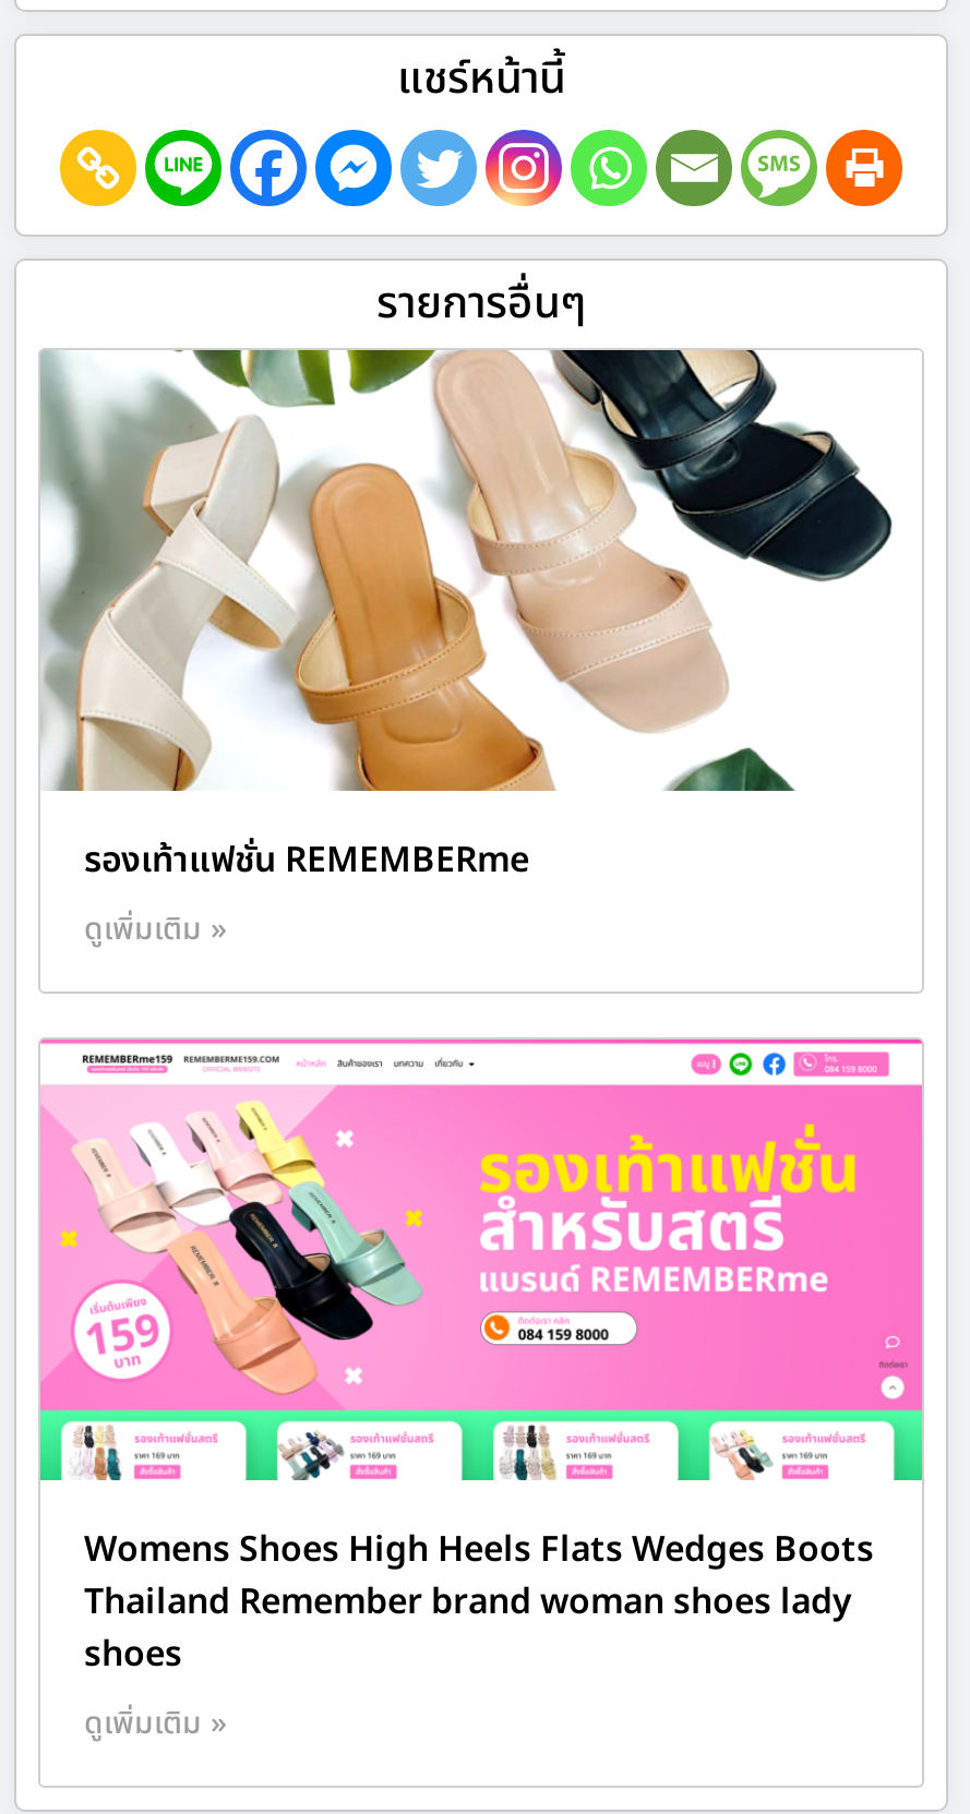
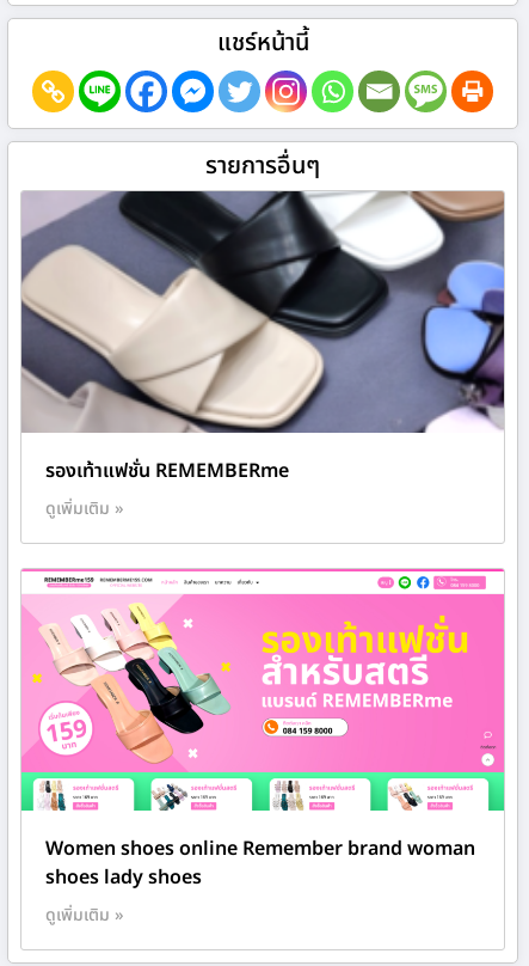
[40,347,922,794] [image] -> [20,190,505,434] [image]
[84,1523,874,1680] Womens Shoes High Heels Flats Wedges Boots | Thailand Remember brand woman shoes lady | shoes -> [45,834,475,892] Women shoes online Remember brand woman | shoes lady shoes

